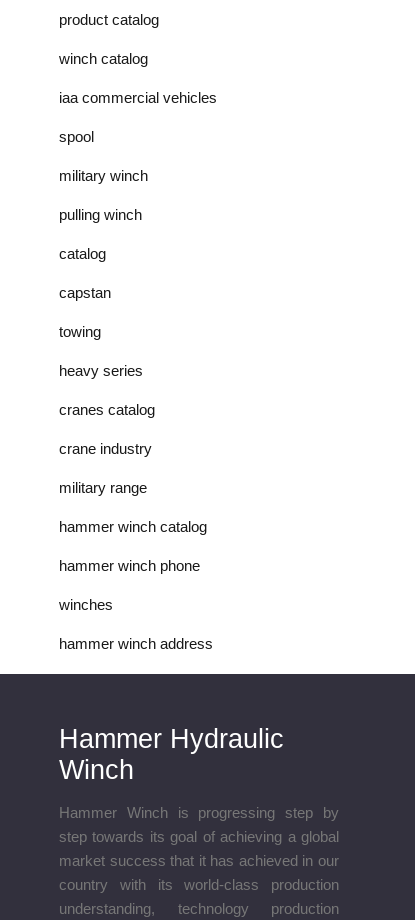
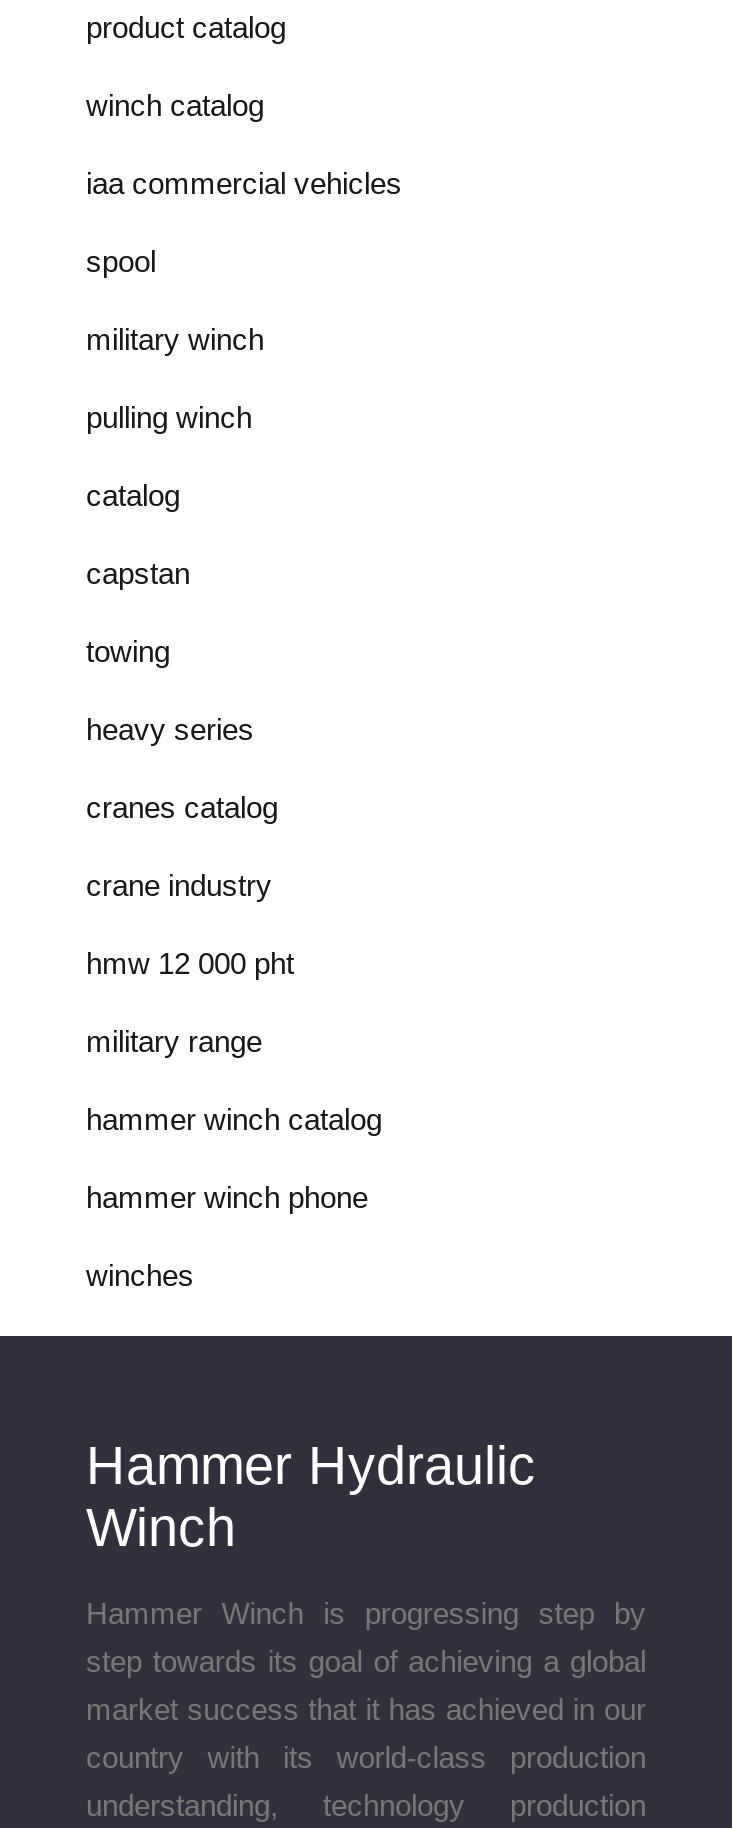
none -> [86,945,294,979] hmw 12 000 pht
moved [59,478,207,612] -> [86,1023,382,1291]: military range | hammer winch catalog | hammer winch phone | winches
[59,634,213,651] hammer winch address -> none

